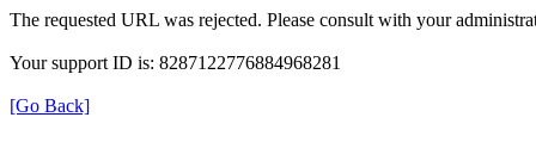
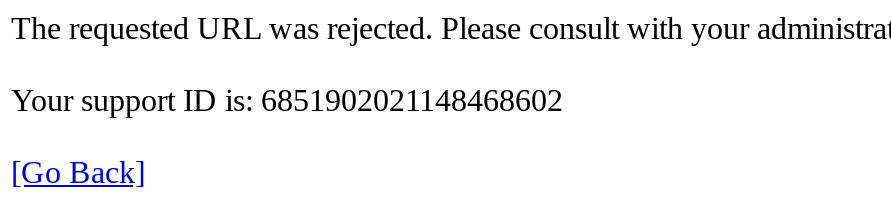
[10,53,341,73] Your support ID is: 8287122776884968281 -> [11,83,563,117] Your support ID is: 6851902021148468602

